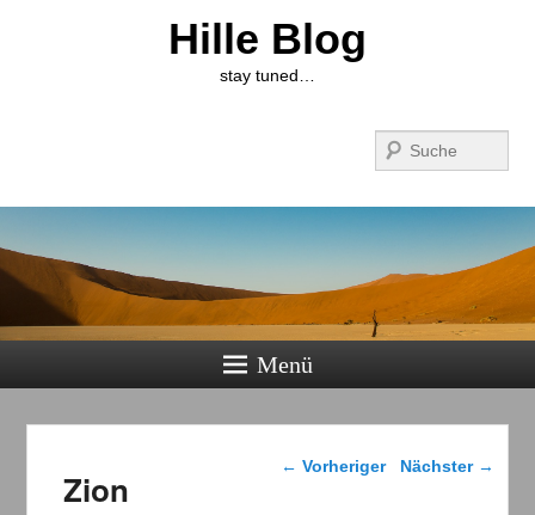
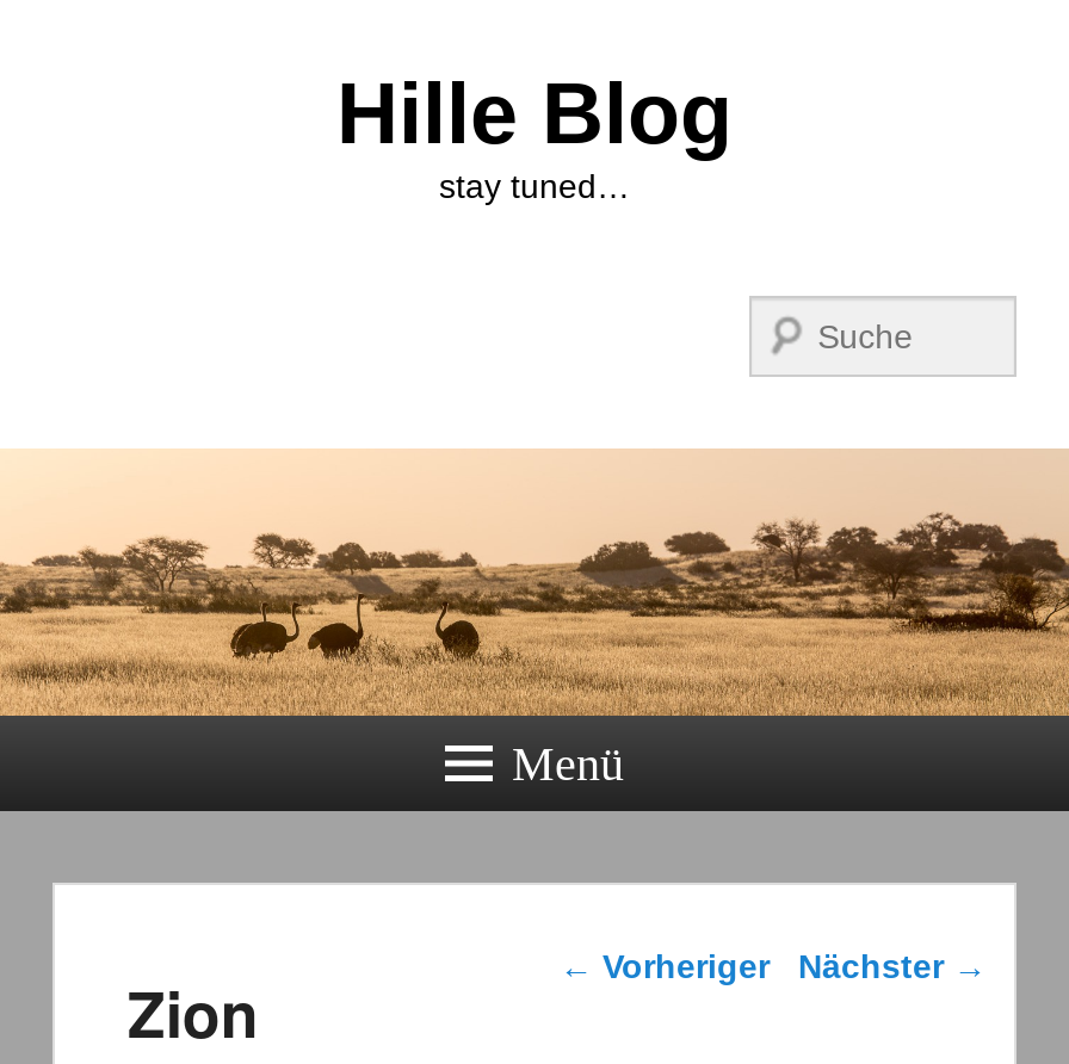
[4,206,531,339] [image] -> [7,449,1062,716] [image]

